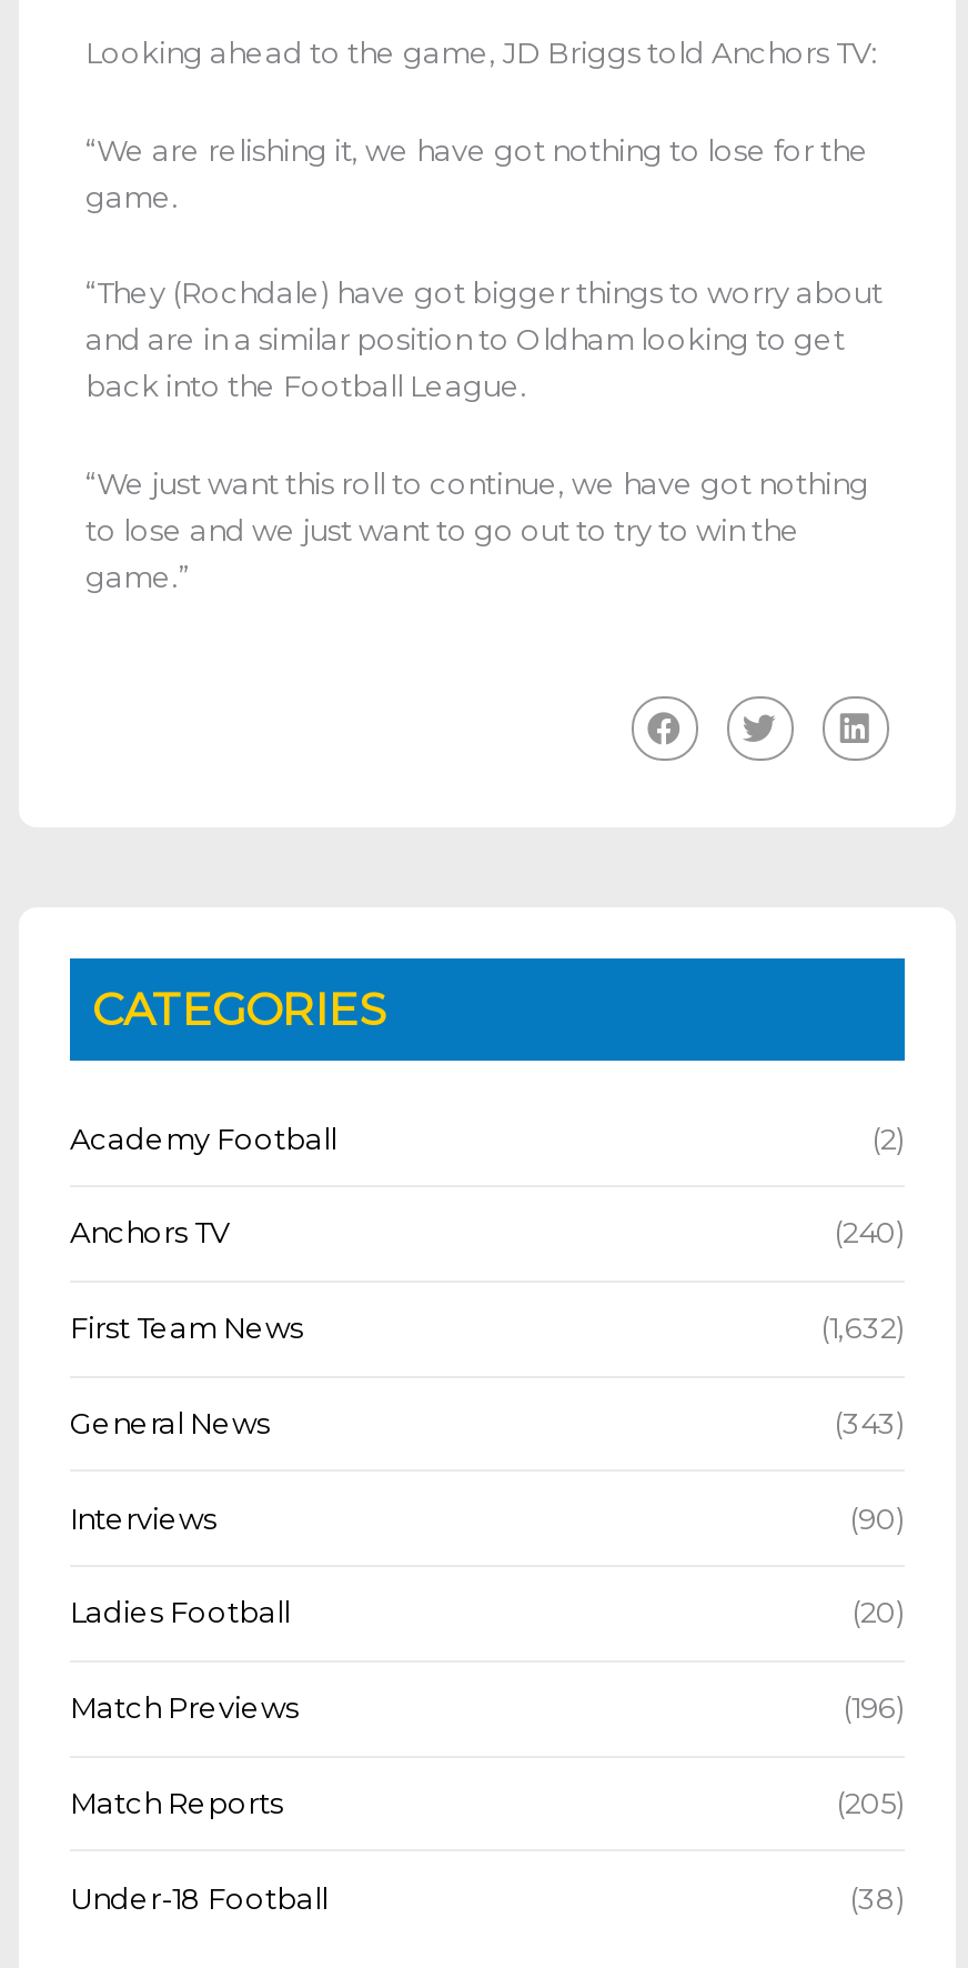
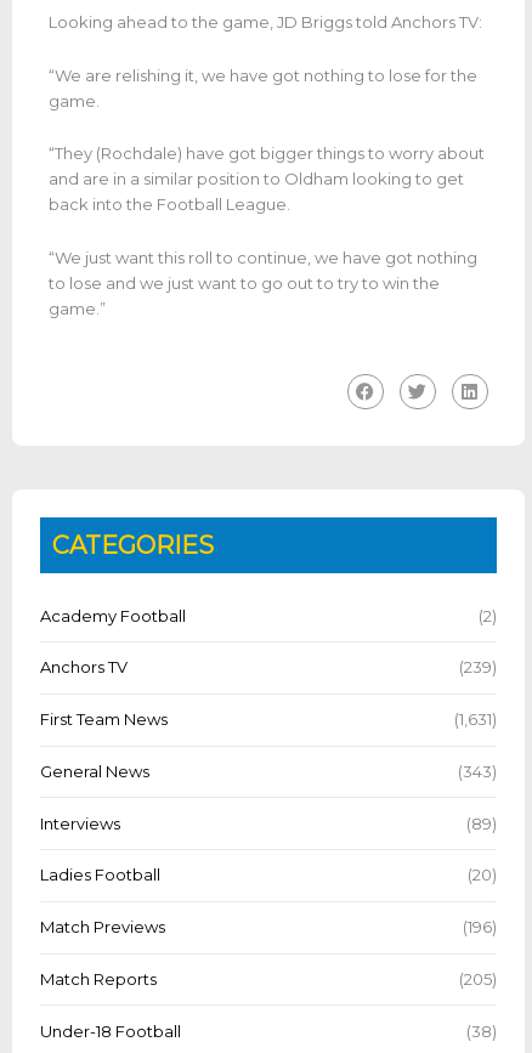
[834,1215,905,1250] (240) -> [459,657,497,677] (239)
[820,1310,905,1345] (1,632) -> [454,709,497,729] (1,631)
[849,1500,905,1535] (90) -> [466,813,497,833] (89)

